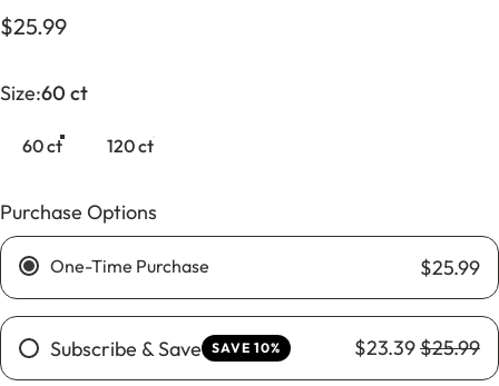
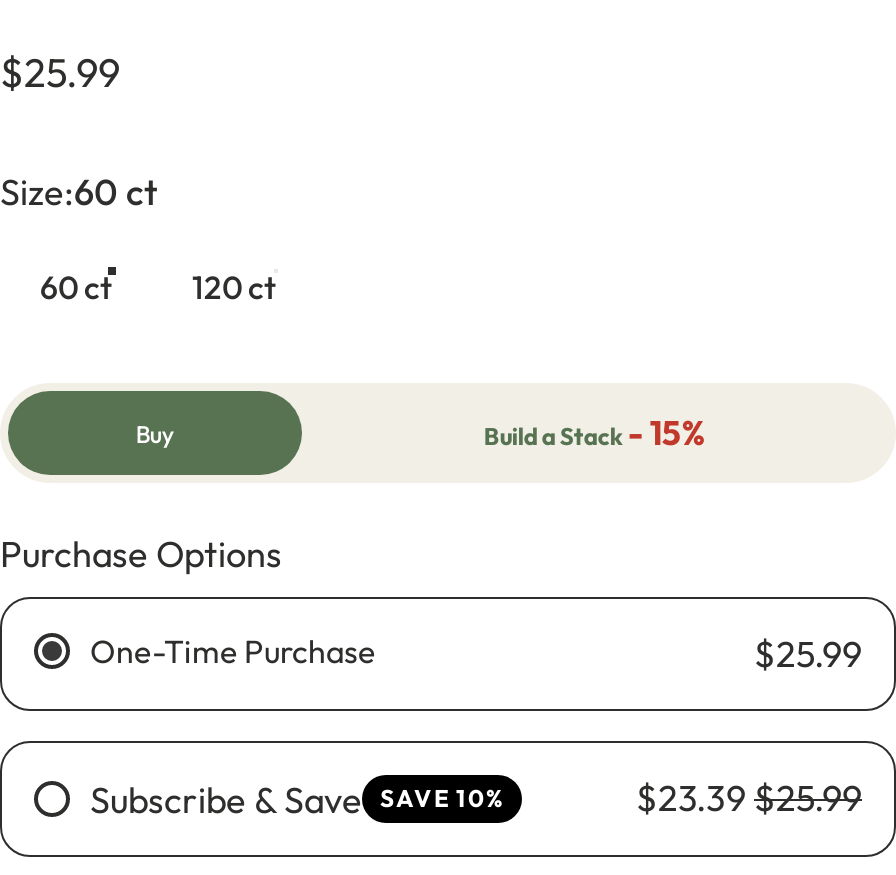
none -> [136,411,706,453] Buy | Build a Stack- 15%

